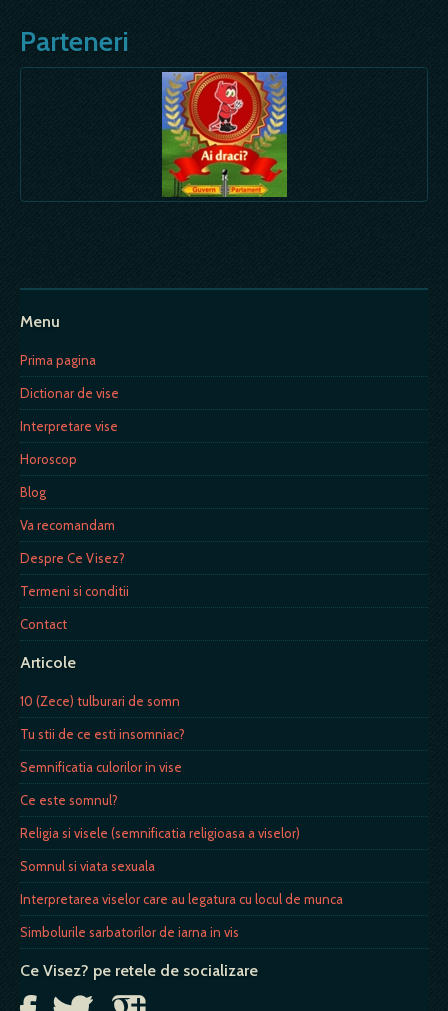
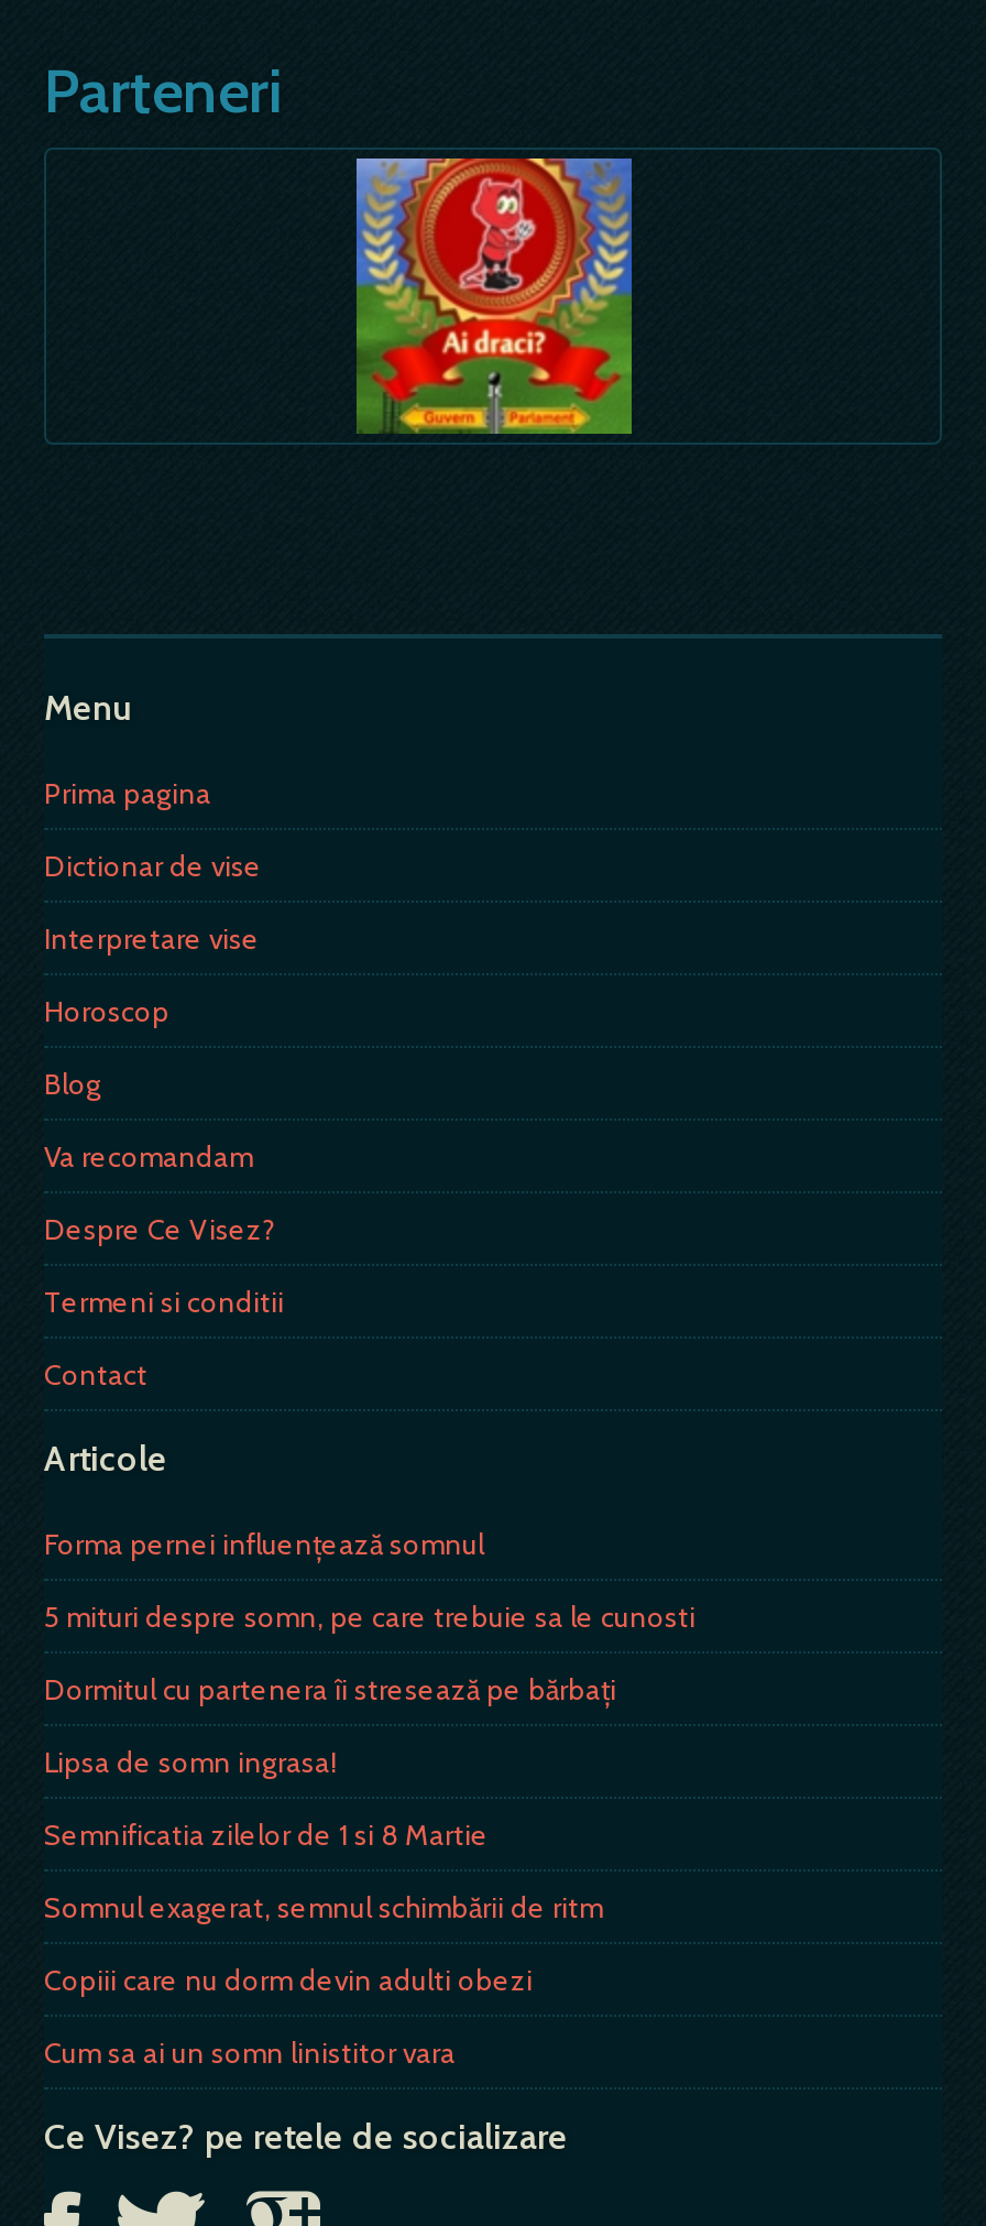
[20,693,180,709] 10 (Zece) tulburari de somn -> [44,1526,484,1561] Forma pernei influenţează somnul
[20,726,185,742] Tu stii de ce esti insomniac? -> [44,1598,695,1634] 5 mituri despre somn, pe care trebuie sa le cunosti
[20,759,182,775] Semnificatia culorilor in vise -> [44,1671,616,1706] Dormitul cu partenera îi stresează pe bărbaţi
[20,792,118,808] Ce este somnul? -> [44,1744,337,1779] Lipsa de somn ingrasa!
[20,825,300,841] Religia si visele (semnificatia religioasa a viselor) -> [44,1816,489,1852] Semnificatia zilelor de 1 si 8 Martie
[20,858,155,874] Somnul si viata sexuala -> [44,1889,603,1924] Somnul exagerat, semnul schimbării de ritm
[20,891,343,907] Interpretarea viselor care au legatura cu locul de munca -> [44,1962,533,1997] Copiii care nu dorm devin adulti obezi
[20,924,239,940] Simbolurile sarbatorilor de iarna in vis -> [44,2034,456,2070] Cum sa ai un somn linistitor vara

